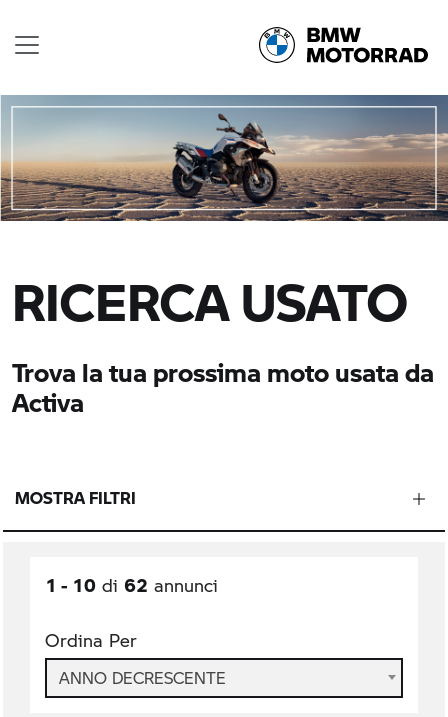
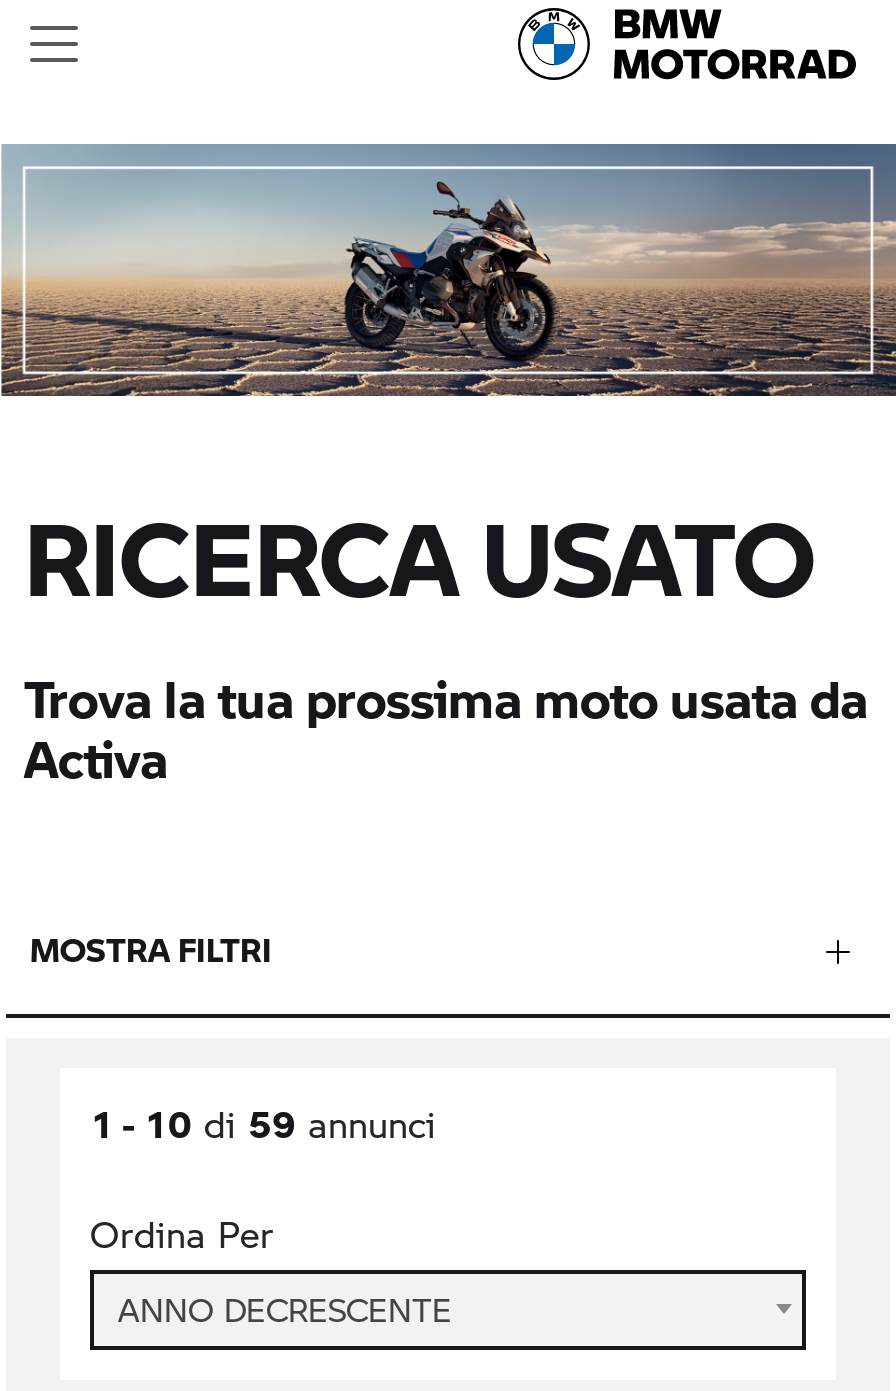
[45,573,218,596] 1 - 10 di 62 annunci -> [90,1100,436,1146] 1 - 10 di 59 annunci

